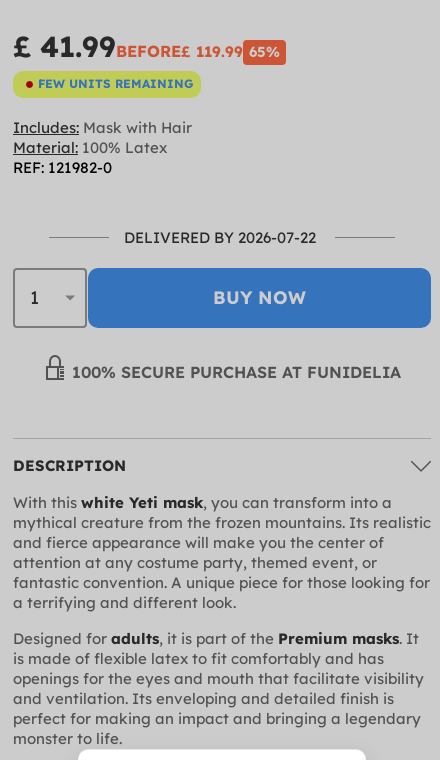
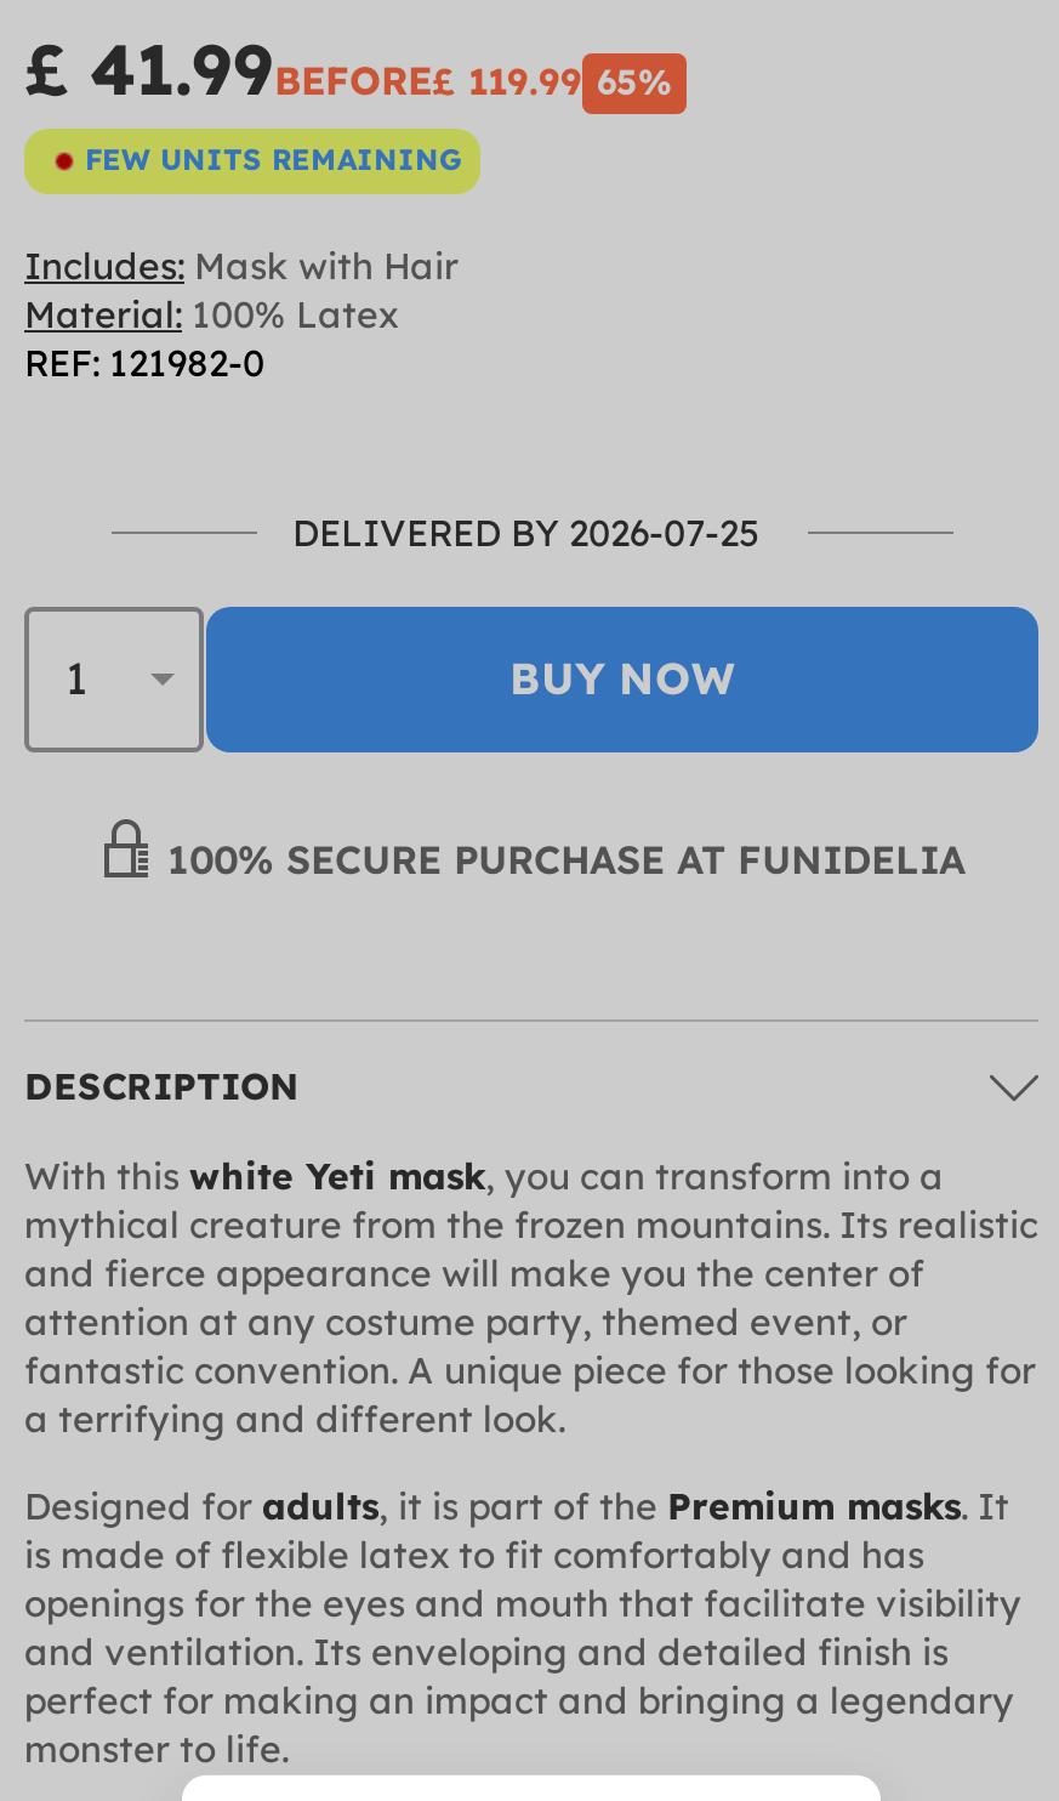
[124,228,316,247] DELIVERED BY 2026-07-22 -> [292,509,761,555] DELIVERED BY 2026-07-25

